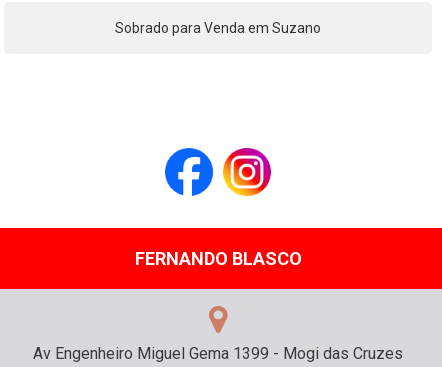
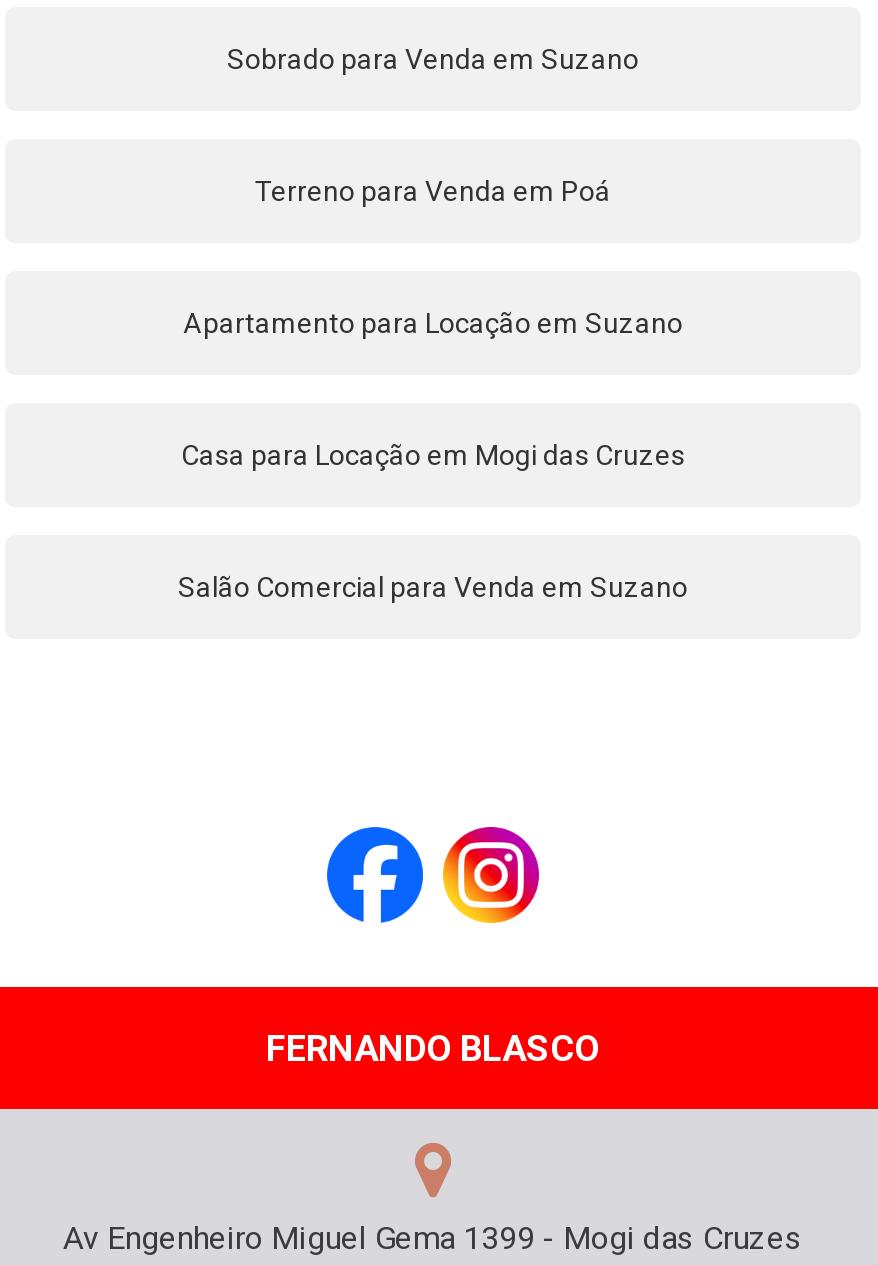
none -> [178,571,688,603] Salão Comercial para Venda em Suzano
none -> [181,439,685,471] Casa para Locação em Mogi das Cruzes
none -> [183,307,683,339] Apartamento para Locação em Suzano
none -> [255,175,611,207] Terreno para Venda em Poá

